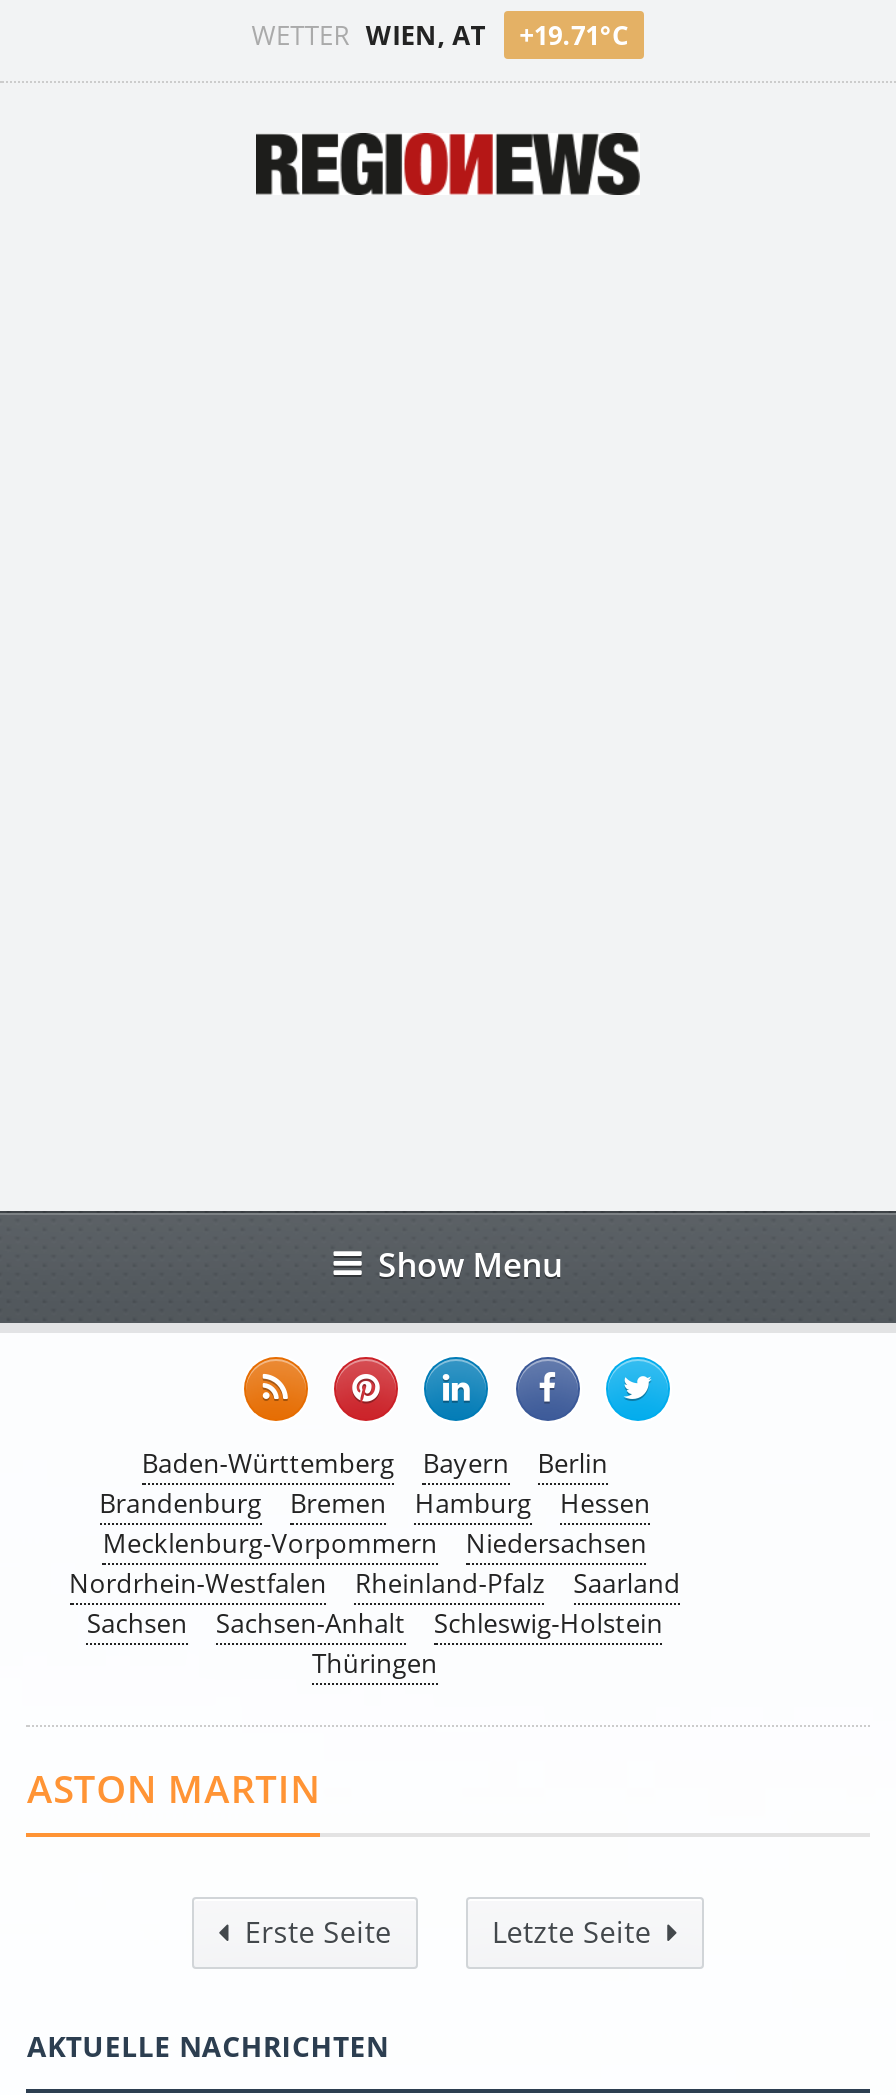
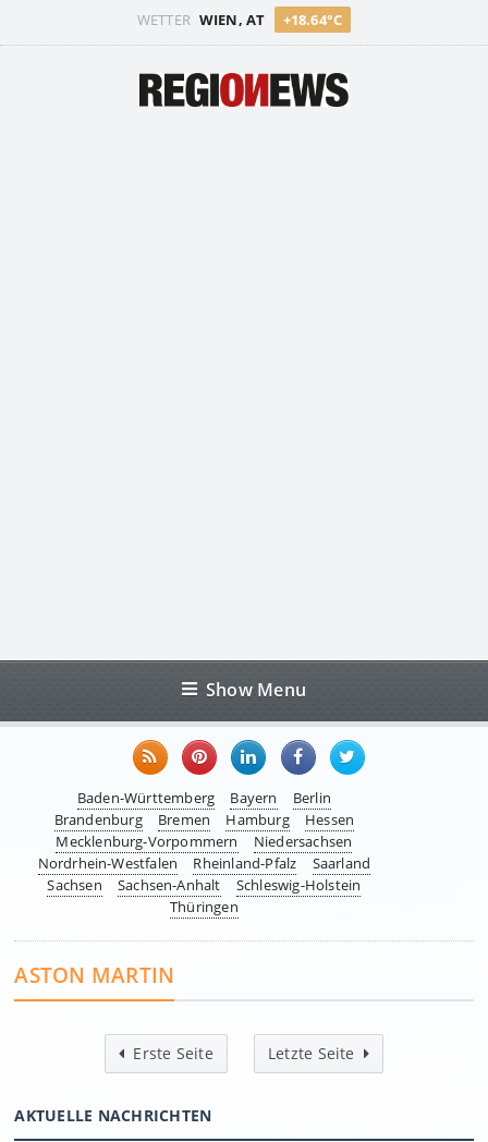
[519,17,628,53] +19.71°C -> [283,10,342,29] +18.64°C

